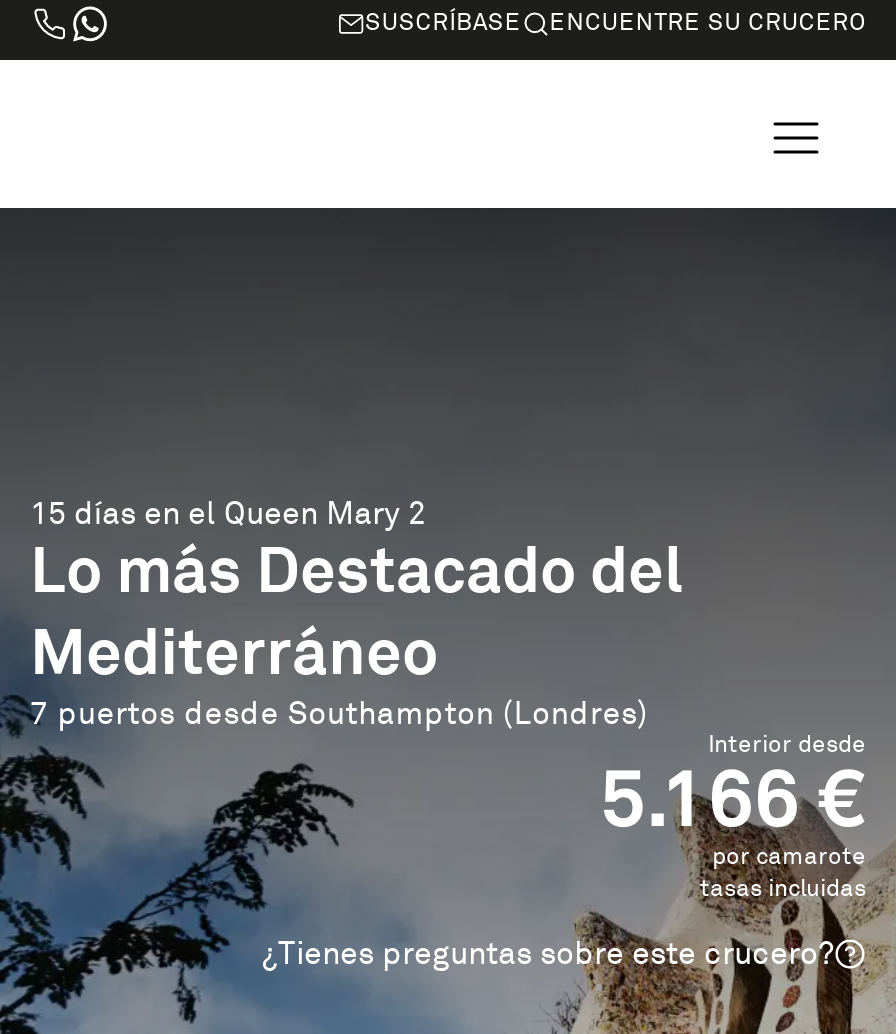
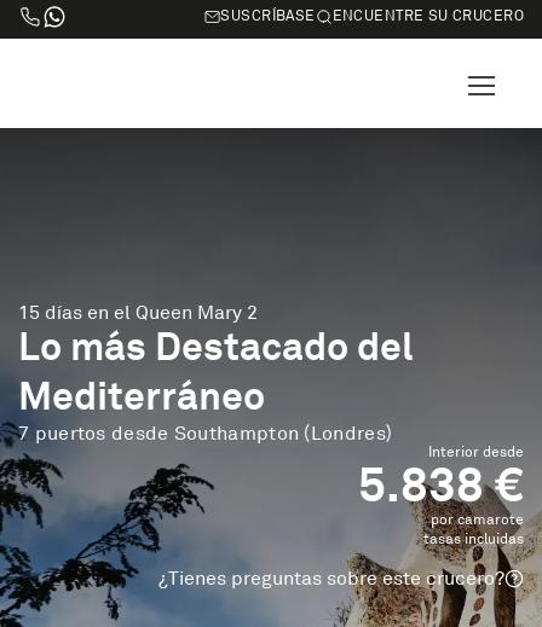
[600,748,866,850] 5.166 € -> [358,454,524,516] 5.838 €

